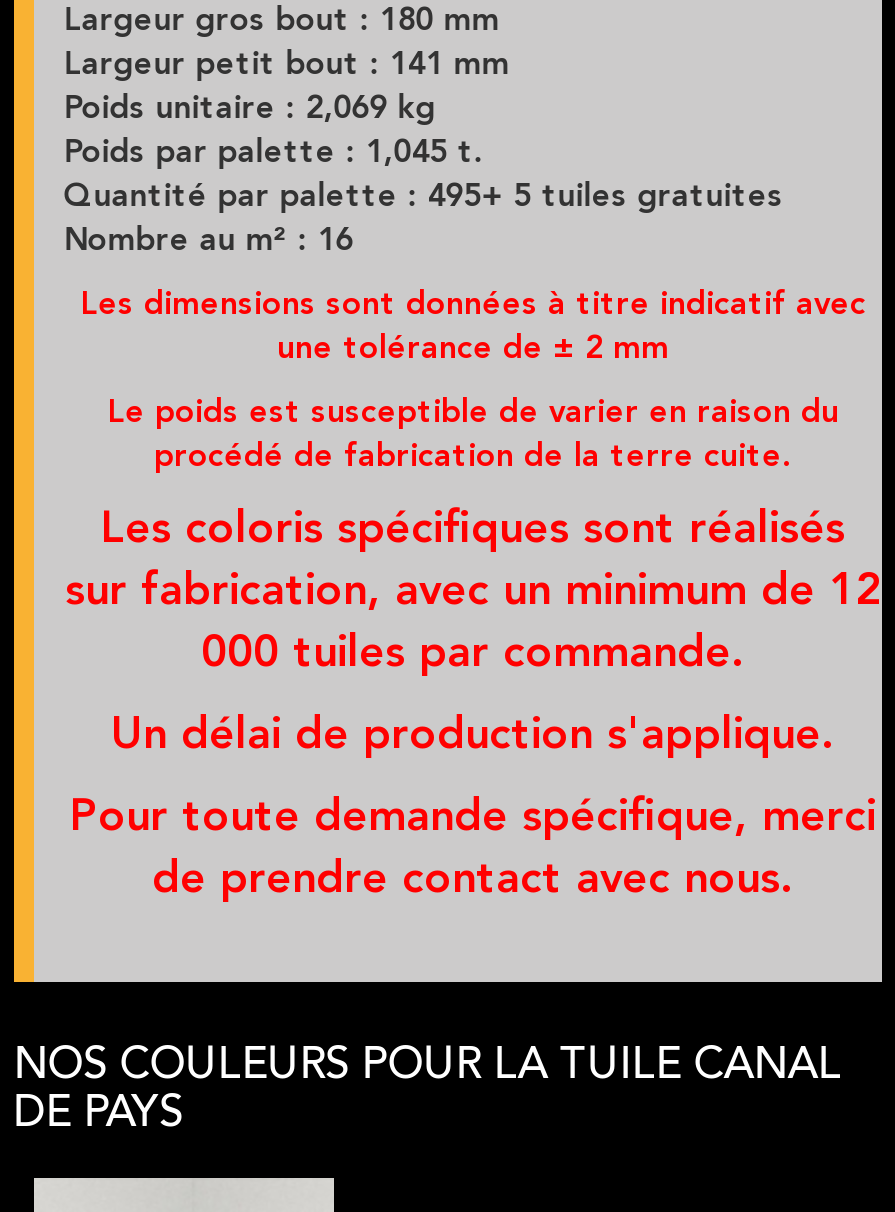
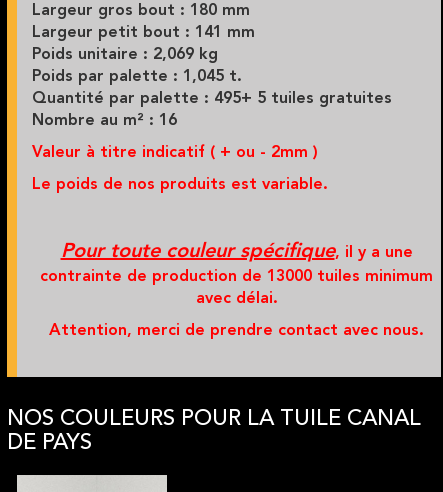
[65,290,881,902] Les dimensions sont données à titre indicatif avec | une tolérance de ± 2 mm | Le poids est susceptible de varier en raison du | procédé de fabrication de la terre cuite. | Les coloris spécifiques sont réalisés | sur fabrication, avec un minimum de 12 | 000 tuiles par commande. | Un délai de production s'applique. | Pour toute demande spécifique, merci | de prendre contact avec nous. -> [32,145,433,339] Valeur à titre indicatif ( + ou - 2mm ) | Le poids de nos produits est variable. | Pour toute couleur spécifique, il y a une | contrainte de production de 13000 tuiles minimum | avec délai. | Attention, merci de prendre contact avec nous.

